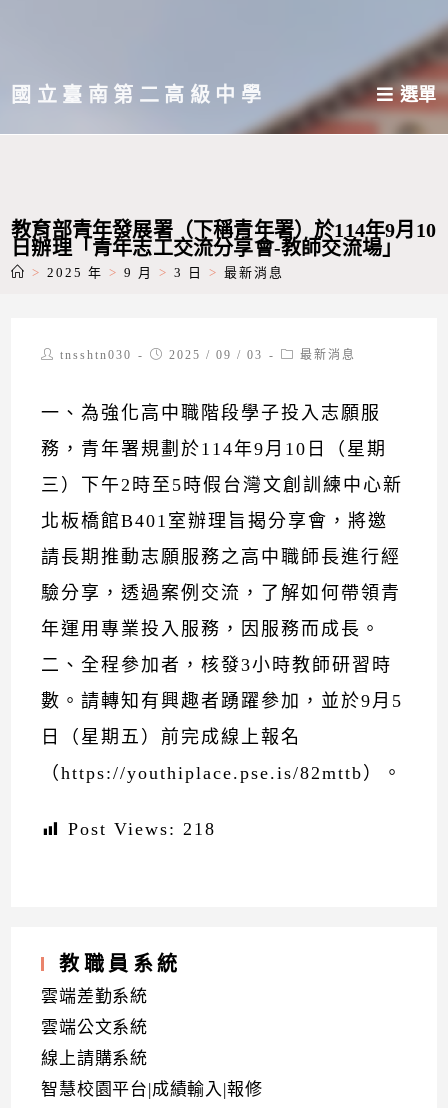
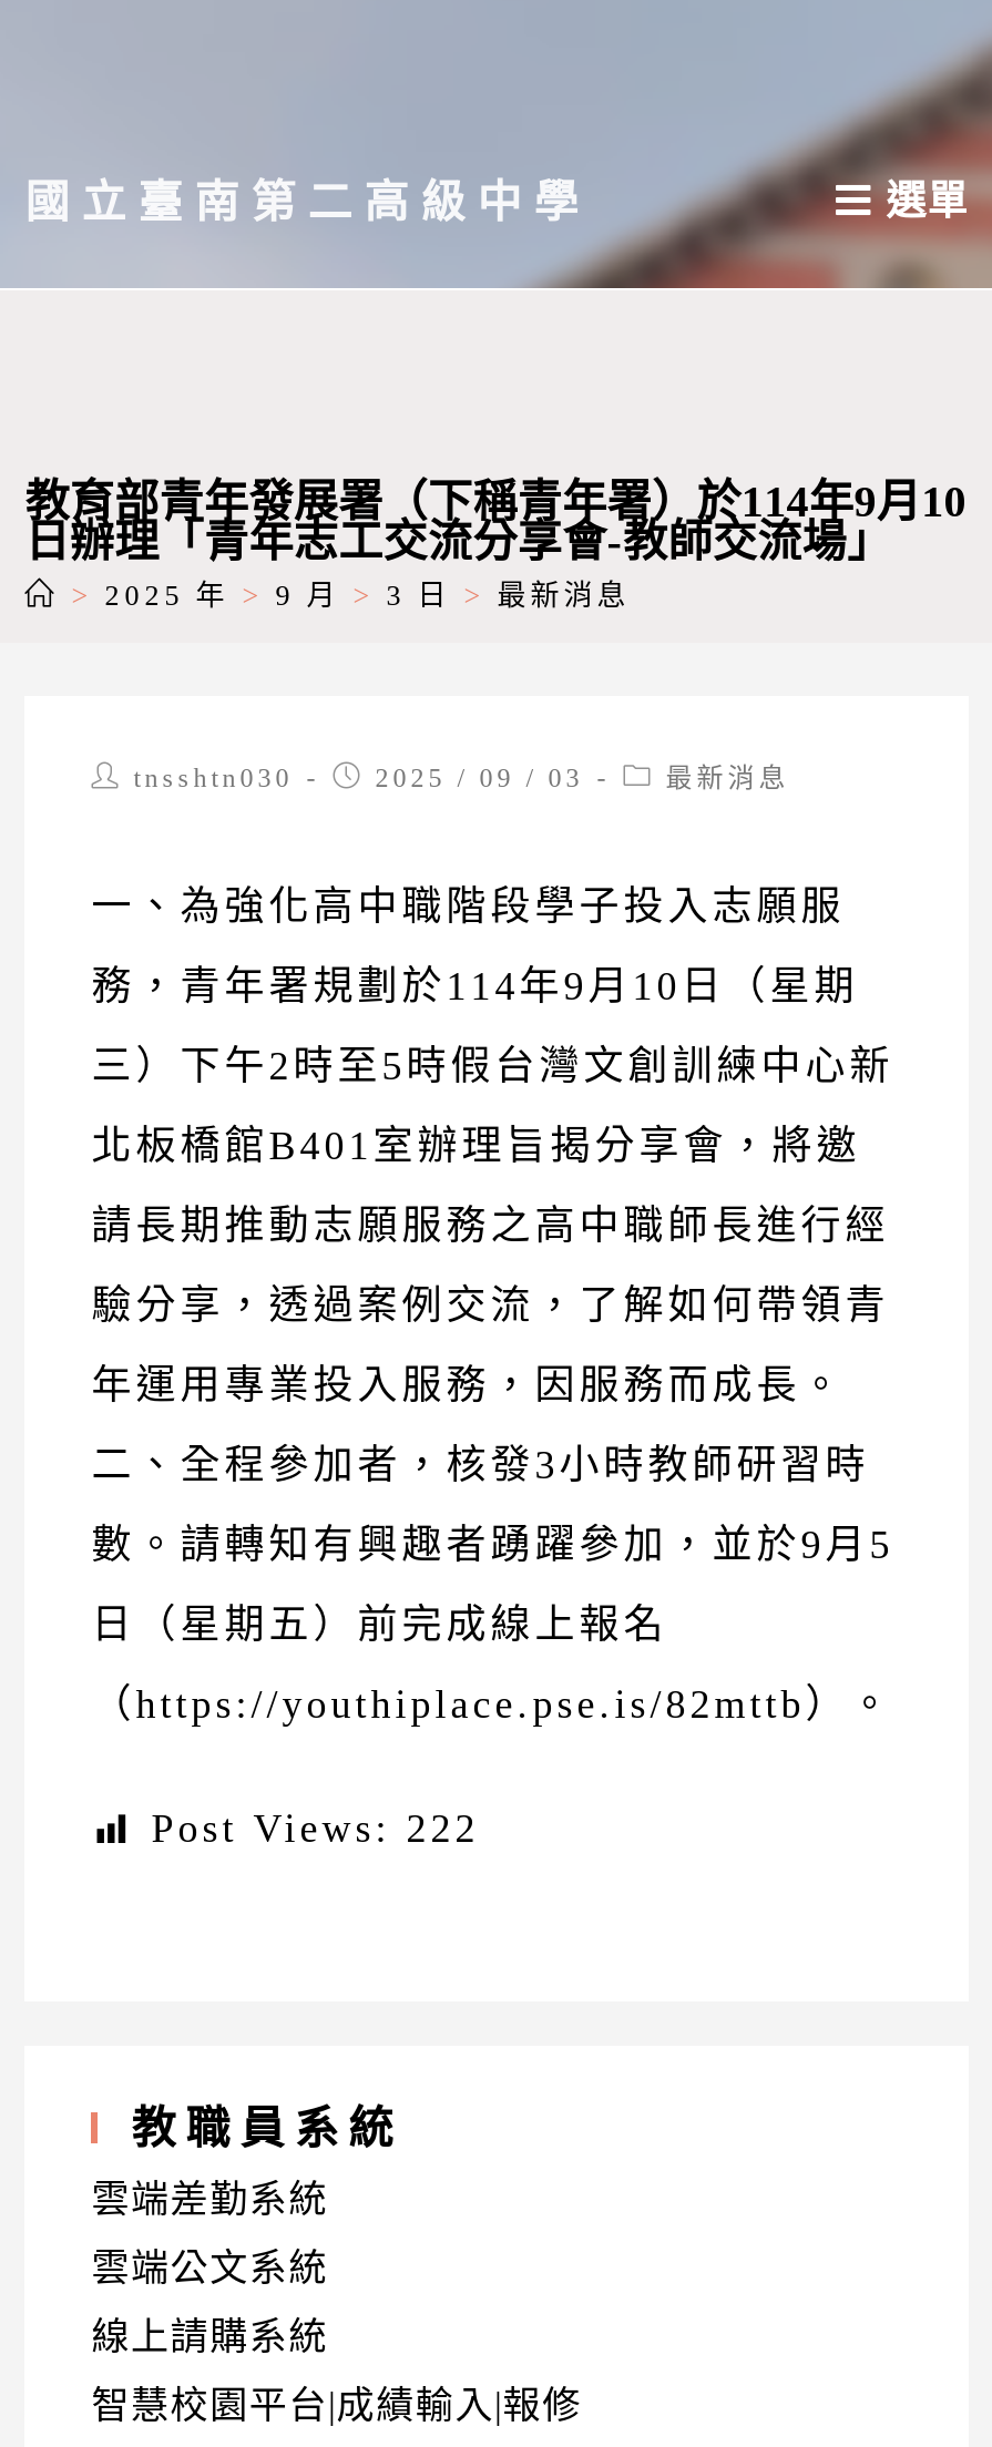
[68,819,216,839] Post Views: 218 -> [151,1806,479,1851] Post Views: 222

